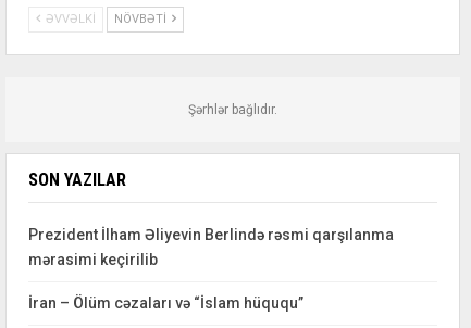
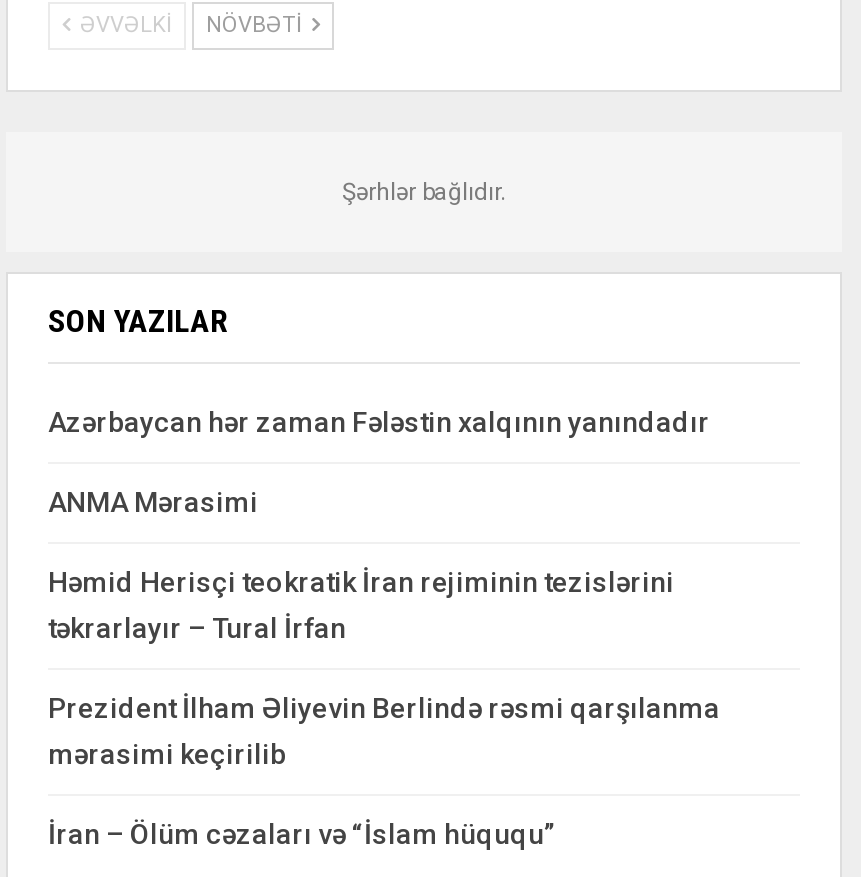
none -> [48,407,710,645] Azərbaycan hər zaman Fələstin xalqının yanındadır | ANMA Mərasimi | Həmid Herisçi teokratik İran rejiminin tezislərini | təkrarlayır – Tural İrfan

